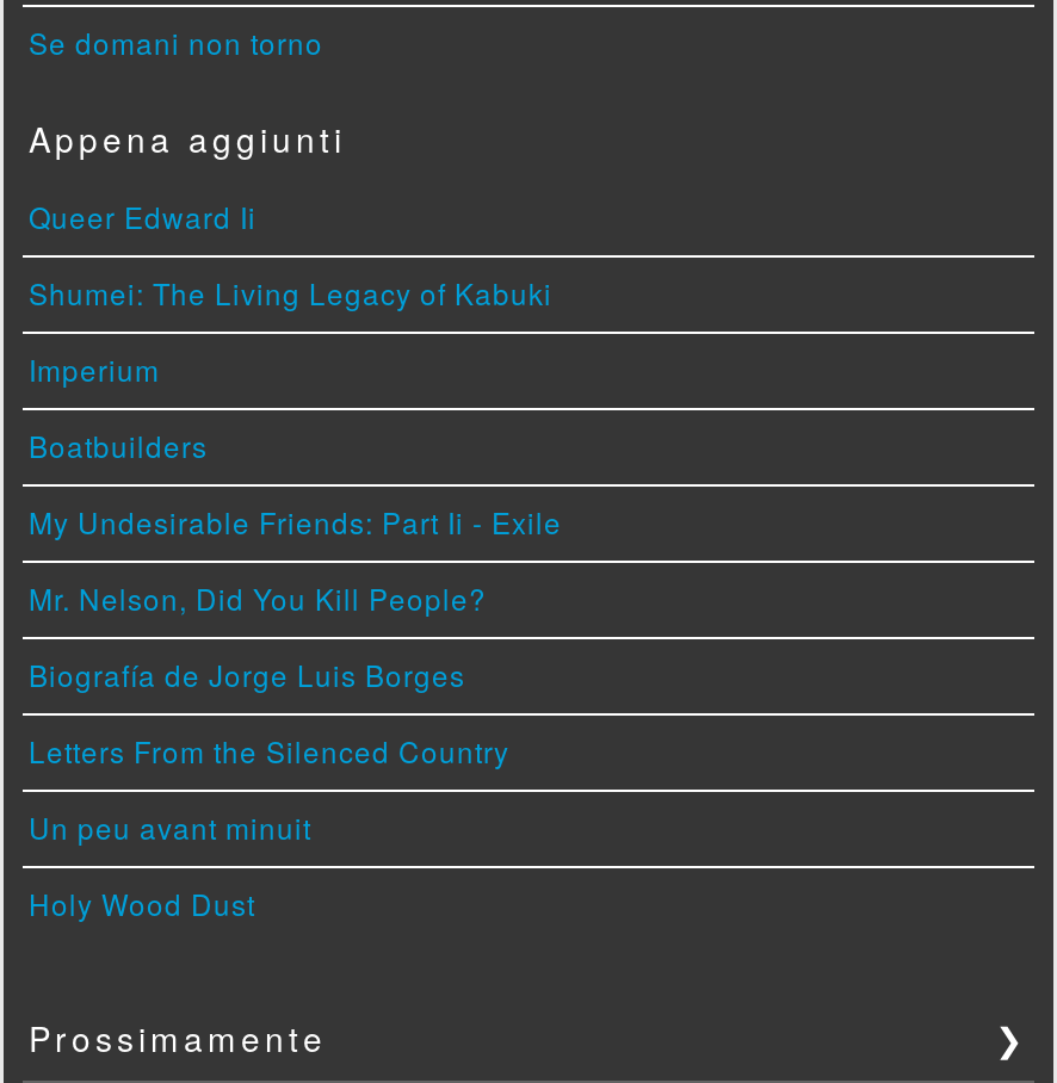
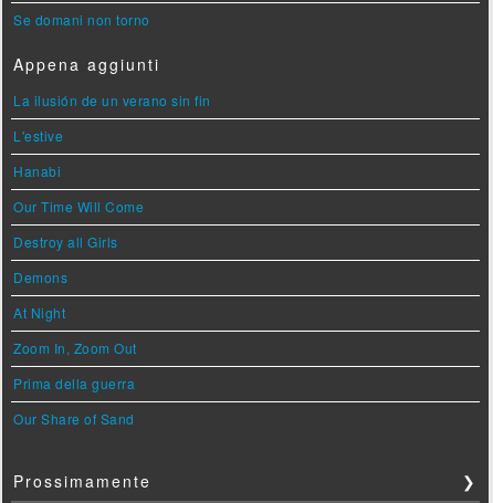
[29,197,256,237] Queer Edward Ii -> [14,91,211,110] La ilusión de un verano sin fin
[29,273,552,314] Shumei: The Living Legacy of Kabuki -> [14,127,64,145] L'estive
[29,349,160,390] Imperium -> [14,162,61,181] Hanabi
[29,426,208,466] Boatbuilders -> [14,197,144,216] Our Time Will Come
[29,502,562,543] My Undesirable Friends: Part Ii - Exile -> [14,233,118,252] Destroy all Girls
[29,578,487,619] Mr. Nelson, Did You Kill People? -> [14,268,68,287] Demons
[29,655,465,695] Biografía de Jorge Luis Borges -> [14,303,66,322] At Night
[29,731,509,772] Letters From the Silenced Country -> [14,339,137,358] Zoom In, Zoom Out
[29,807,311,848] Un peu avant minuit -> [14,374,135,393] Prima della guerra
[29,884,255,924] Holy Wood Dust -> [14,410,135,428] Our Share of Sand

